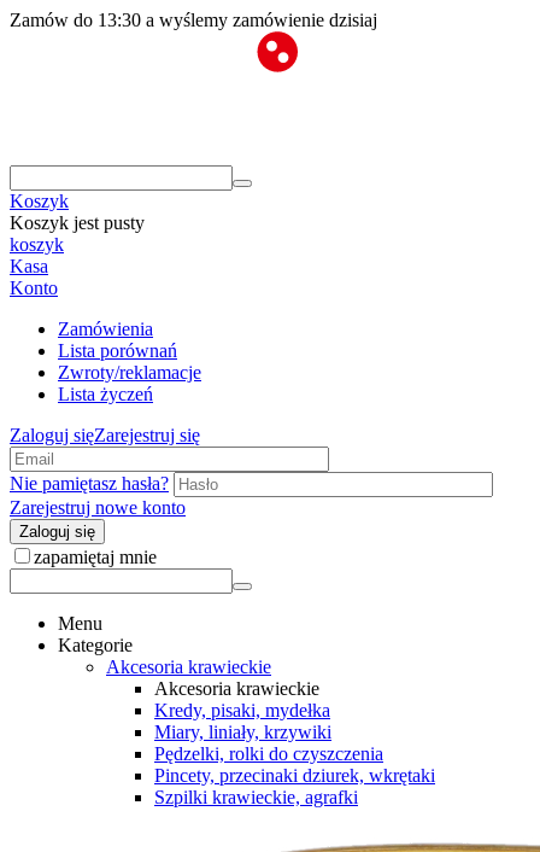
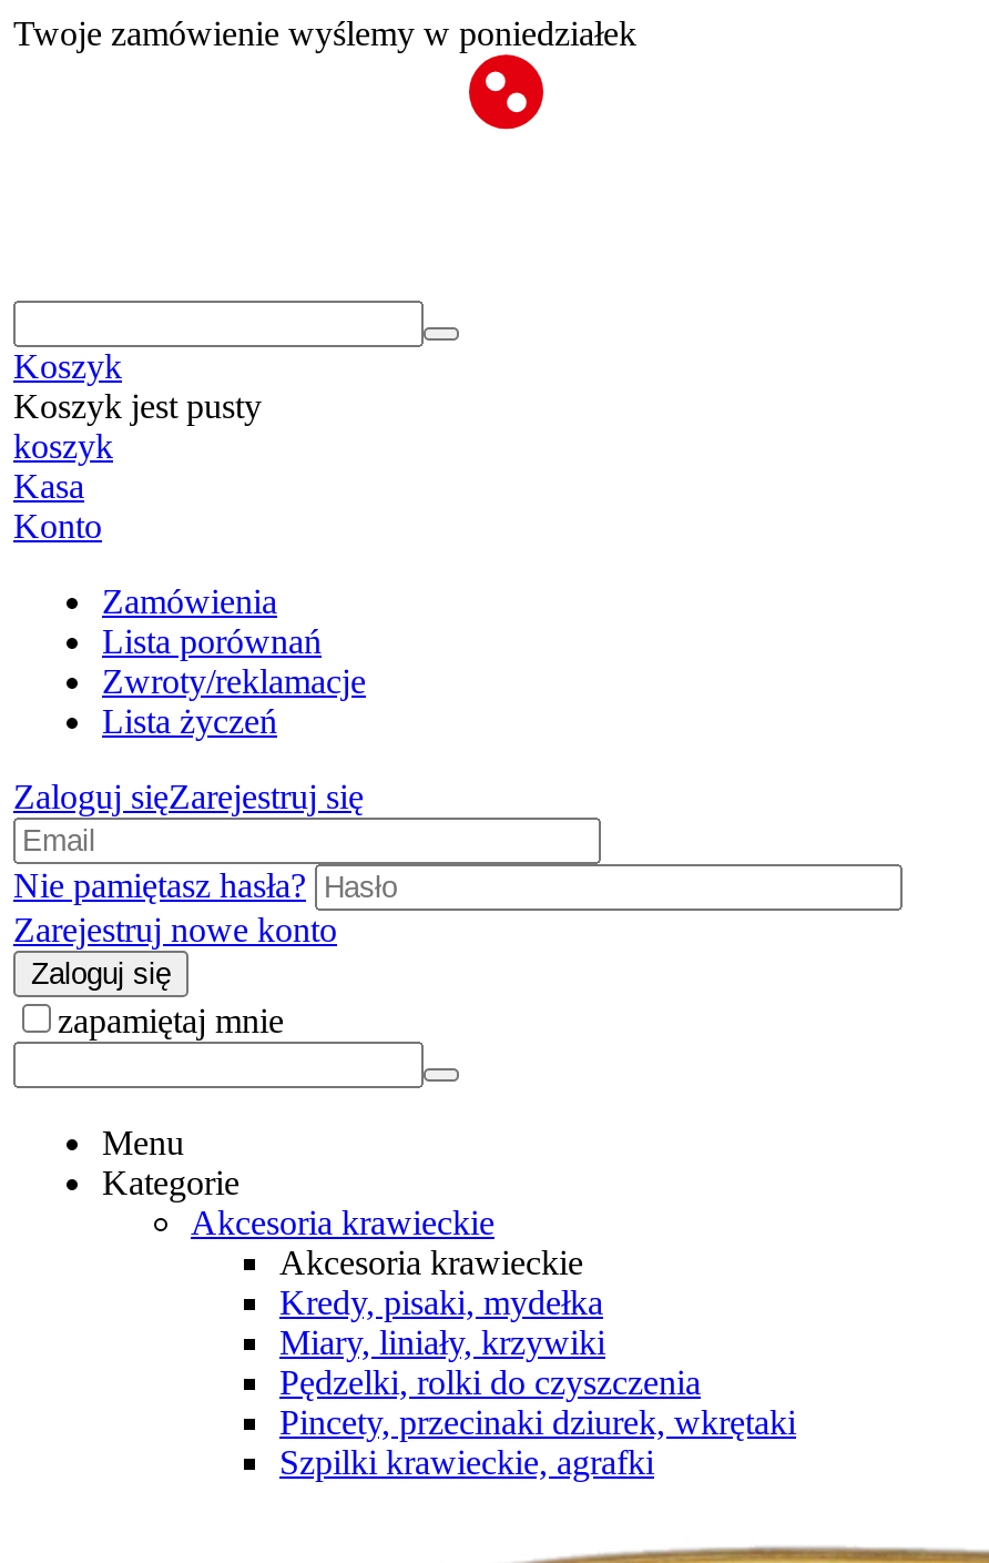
[10,10,377,30] Zamów do 13:30 a wyślemy zamówienie dzisiaj -> [13,14,636,52] Twoje zamówienie wyślemy w poniedziałek

